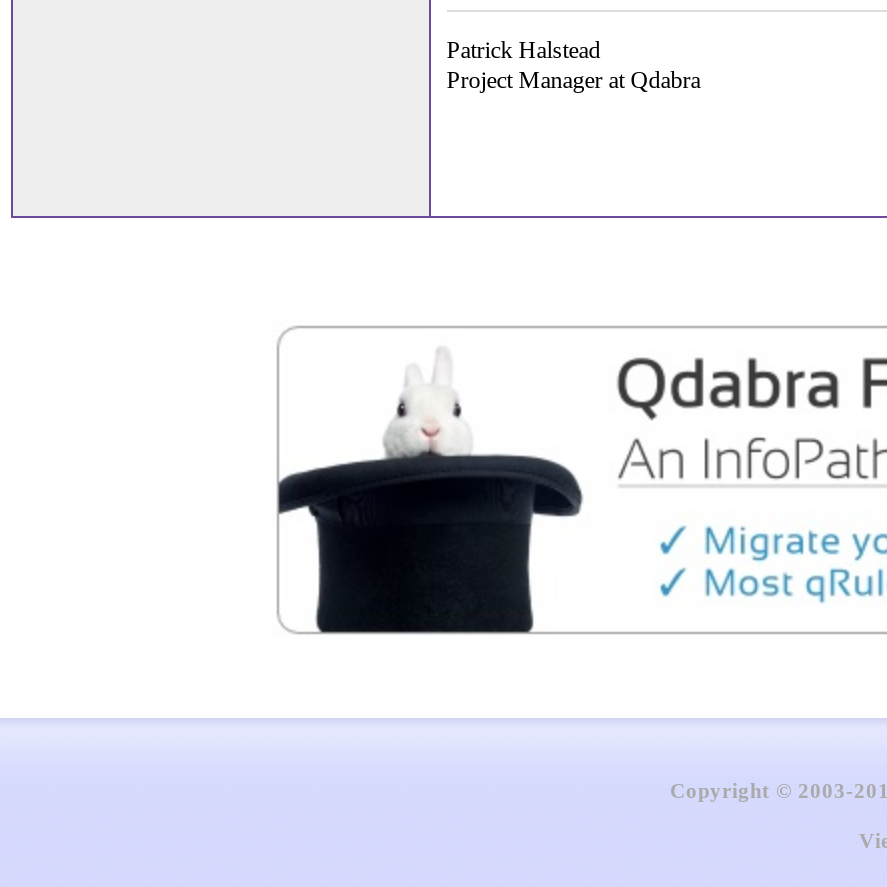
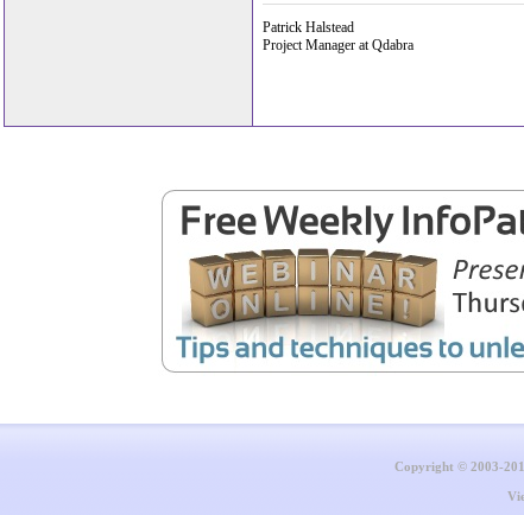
[277,350,881,634] [image] -> [163,204,520,373] [image]

